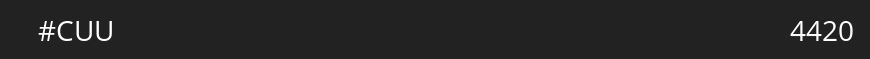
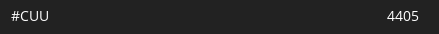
[790,11,854,49] 4420 -> [387,6,419,25] 4405

